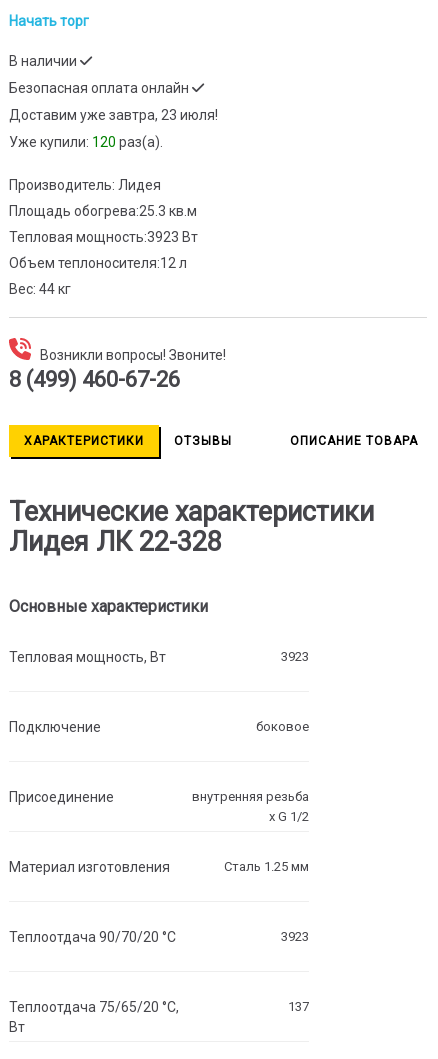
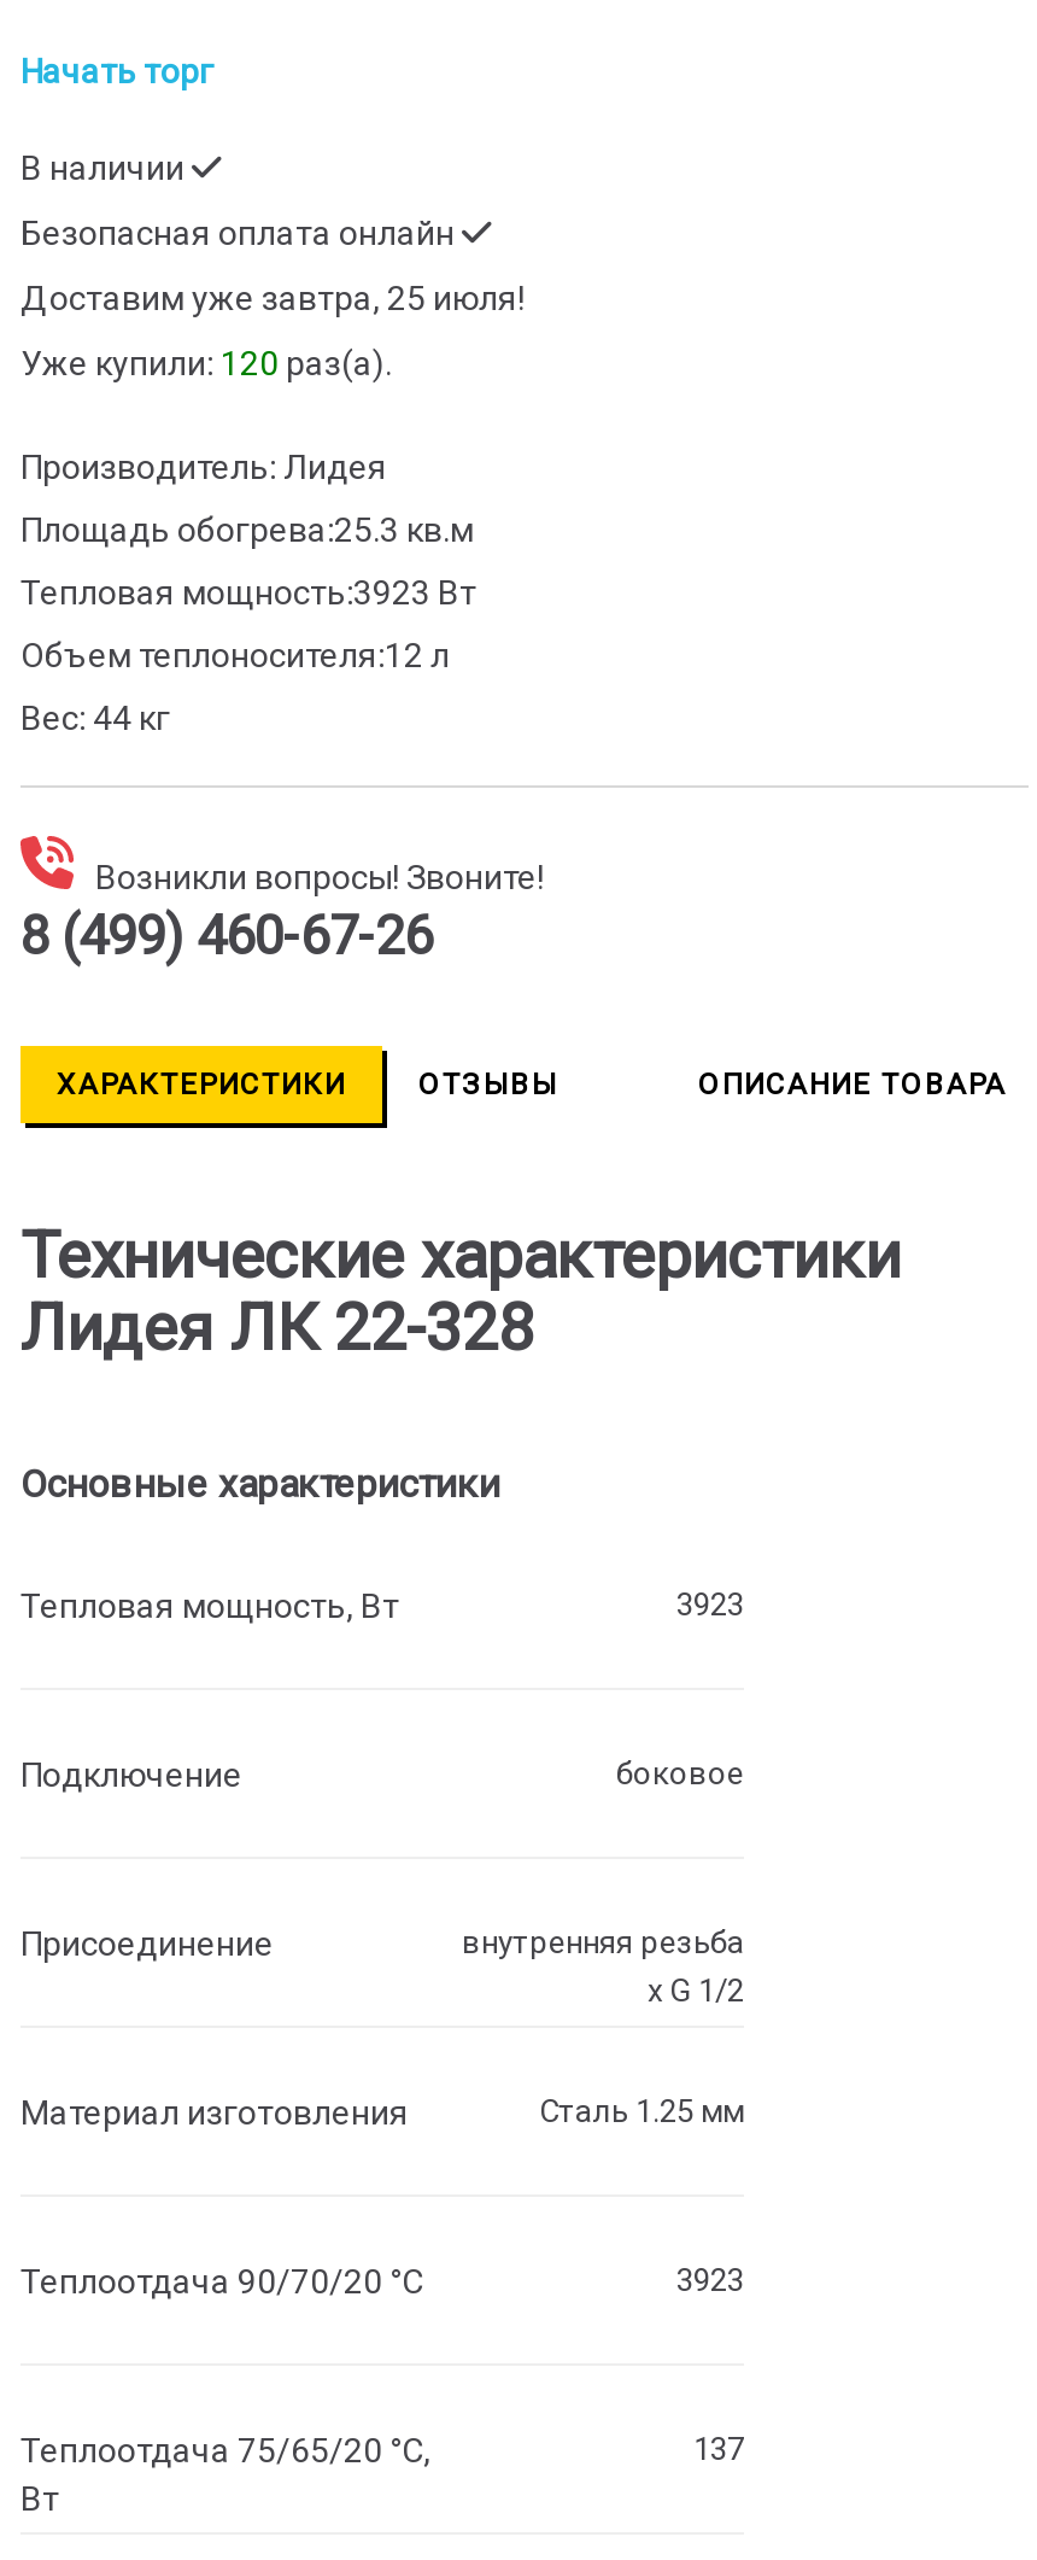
[9,107,218,123] Доставим уже завтра, 23 июля! -> [20,279,525,317] Доставим уже завтра, 25 июля!

